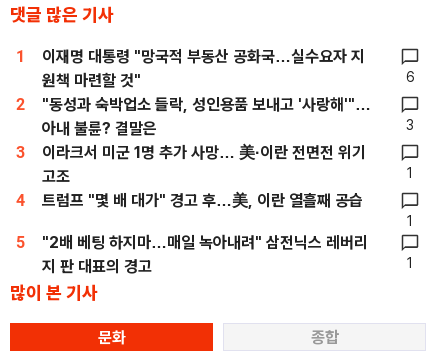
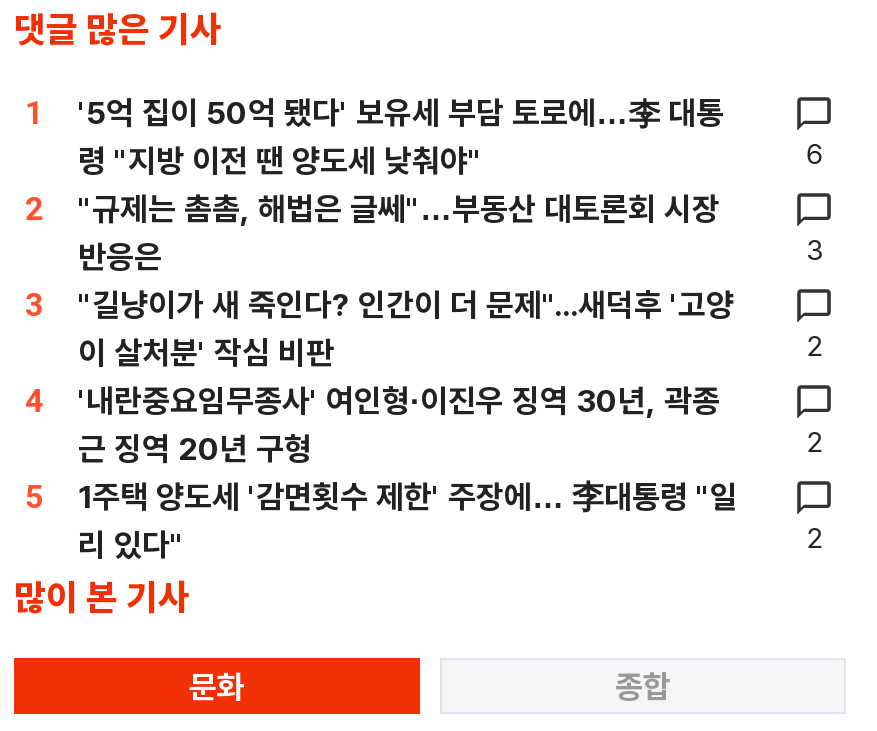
[42,47,365,90] 이재명 대통령 "망국적 부동산 공화국…실수요자 지 | 원책 마련할 것" -> [78,94,724,180] '5억 집이 50억 됐다' 보유세 부담 토로에…李 대통 | 령 "지방 이전 땐 양도세 낮춰야"
[42,95,371,138] "동성과 숙박업소 들락, 성인용품 보내고 '사랑해'"… | 아내 불륜? 결말은 -> [78,190,720,276] "규제는 촘촘, 해법은 글쎄"…부동산 대토론회 시장 | 반응은
[42,143,413,186] 이라크서 미군 1명 추가 사망… 美·이란 전면전 위기 | 고조 | 1 -> [78,286,822,372] "길냥이가 새 죽인다? 인간이 더 문제"...새덕후 '고양 | 이 살처분' 작심 비판 | 2
[42,191,413,229] 트럼프 "몇 배 대가" 경고 후…美, 이란 열흘째 공습 | 1 -> [78,382,822,468] '내란중요임무종사' 여인형·이진우 징역 30년, 곽종 | 근 징역 20년 구형 | 2
[42,233,413,276] "2배 베팅 하지마…매일 녹아내려" 삼전닉스 레버리 | 지 판 대표의 경고 | 1 -> [78,478,822,564] 1주택 양도세 '감면횟수 제한' 주장에… 李대통령 "일 | 리 있다" | 2

